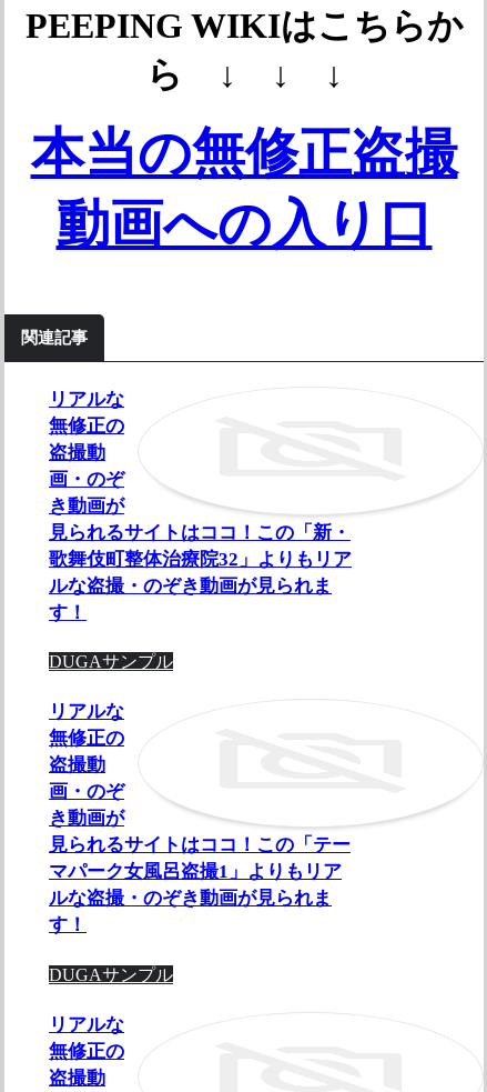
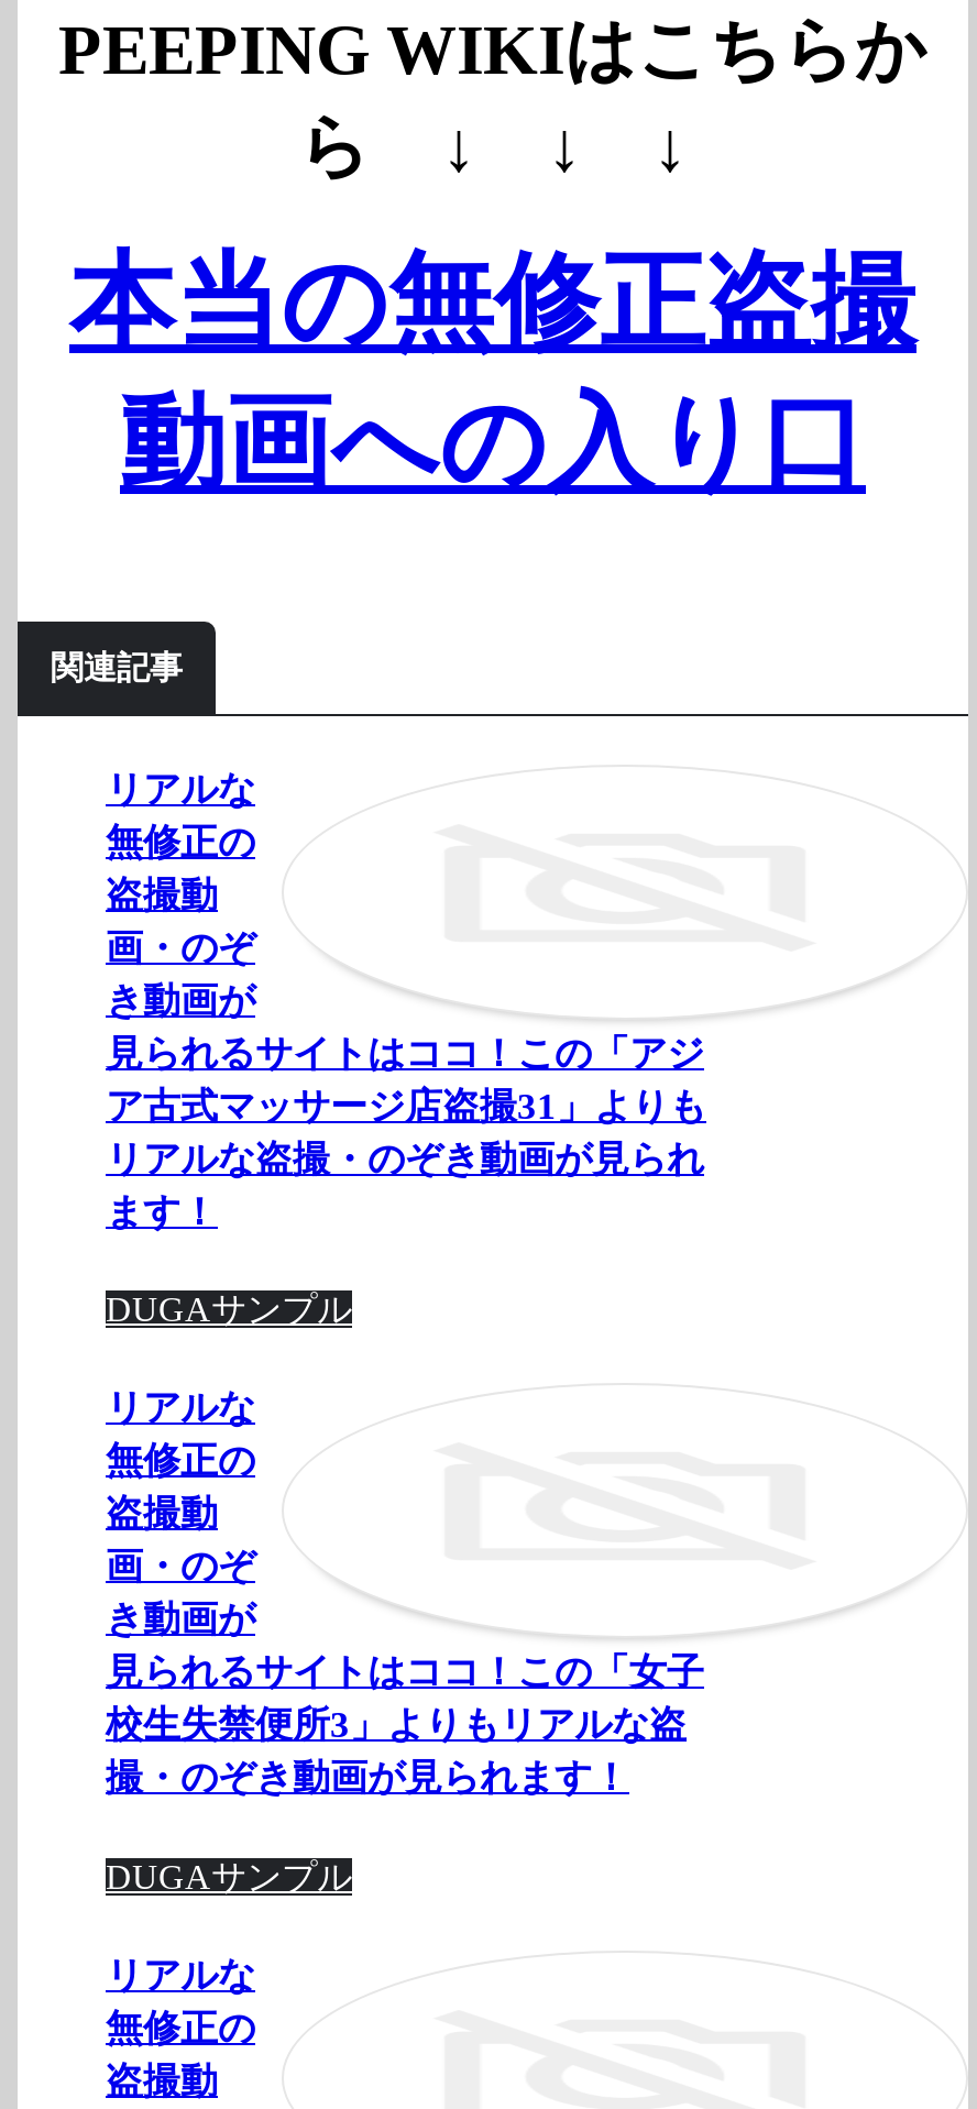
[49,522,352,623] 見られるサイトはココ！この「新・ | 歌舞伎町整体治療院32」よりもリア | ルな盗撮・のぞき動画が見られま | す！ -> [106,1033,706,1233] 見られるサイトはココ！この「アジ | ア古式マッサージ店盗撮31」よりも | リアルな盗撮・のぞき動画が見られ | ます！
[49,835,351,936] 見られるサイトはココ！この「テー | マパーク女風呂盗撮1」よりもリア | ルな盗撮・のぞき動画が見られま | す！ -> [106,1652,704,1799] 見られるサイトはココ！この「女子 | 校生失禁便所3」よりもリアルな盗 | 撮・のぞき動画が見られます！

